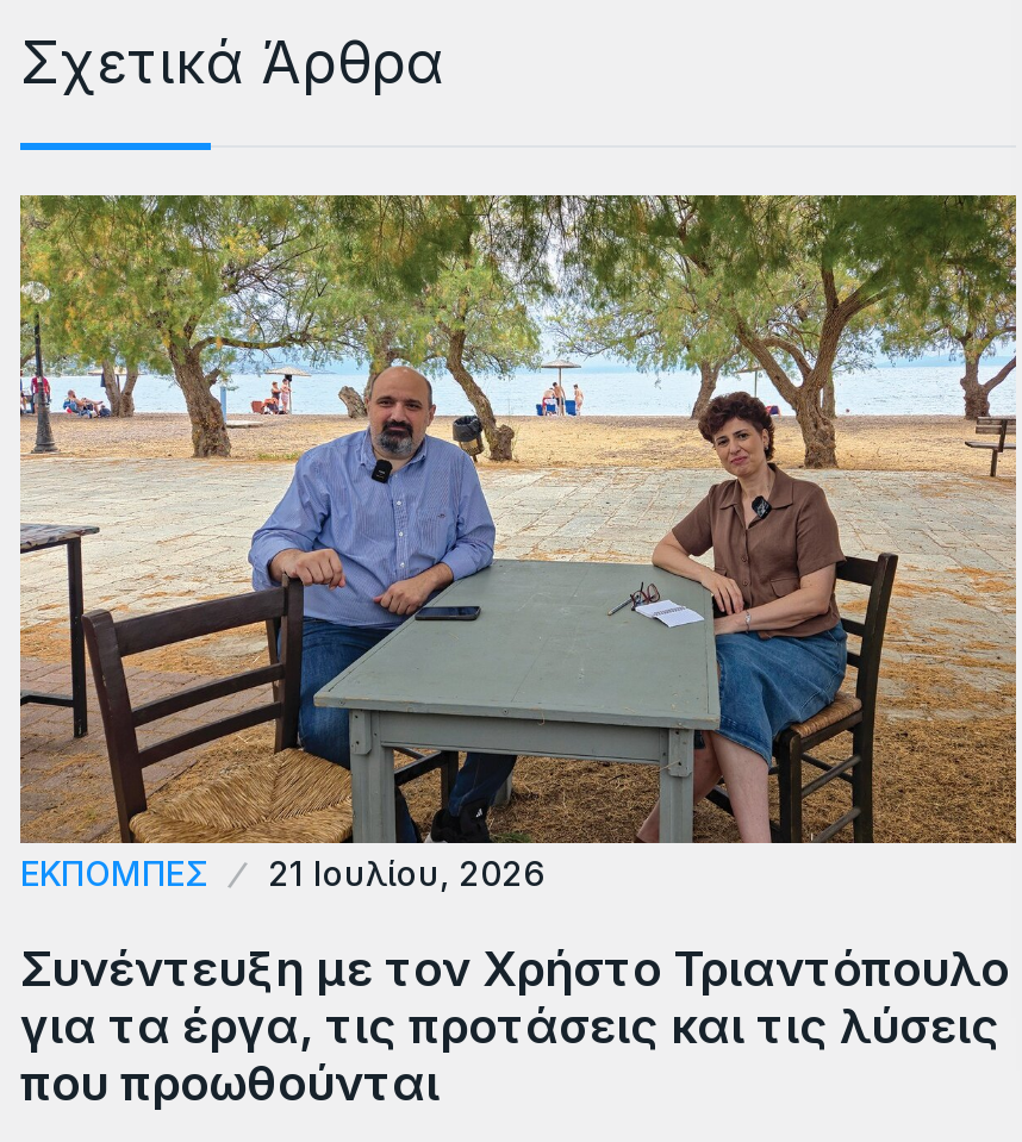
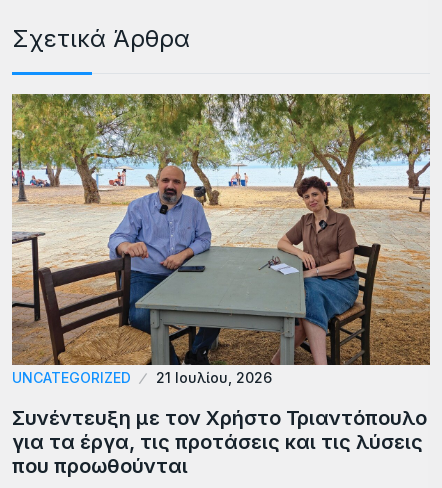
[20,851,208,892] ΕΚΠΟΜΠΕΣ -> [12,369,131,386] UNCATEGORIZED

